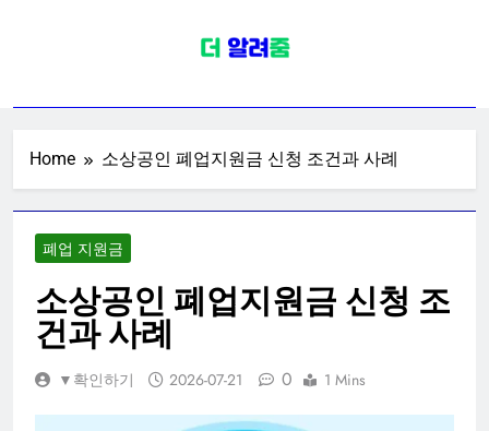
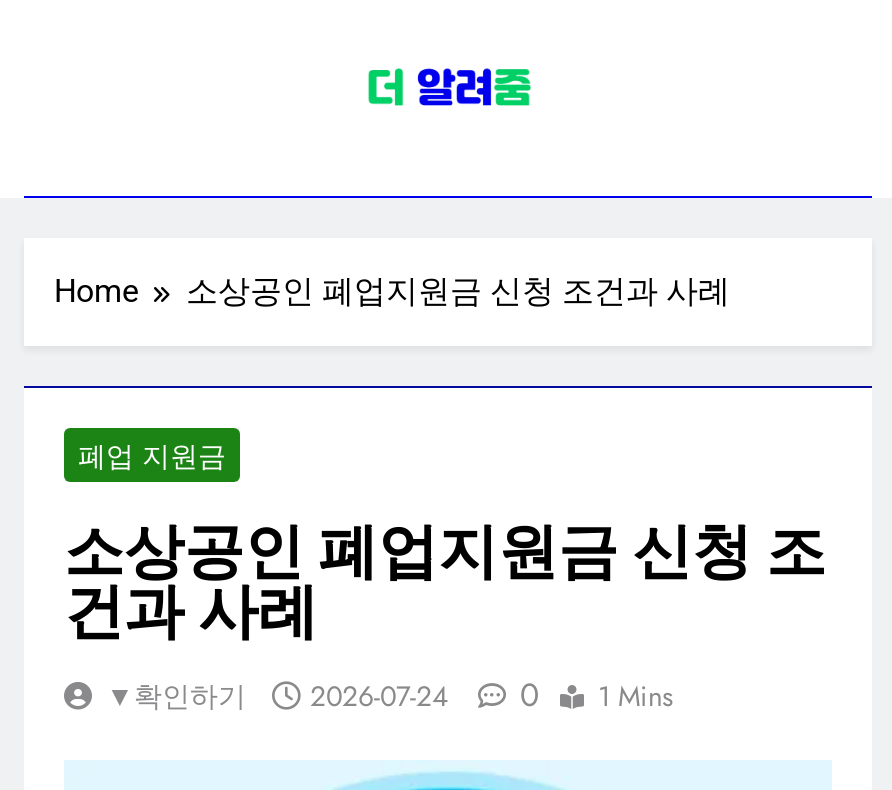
[169,368,242,390] 2026-07-21 -> [310,675,448,715] 2026-07-24

